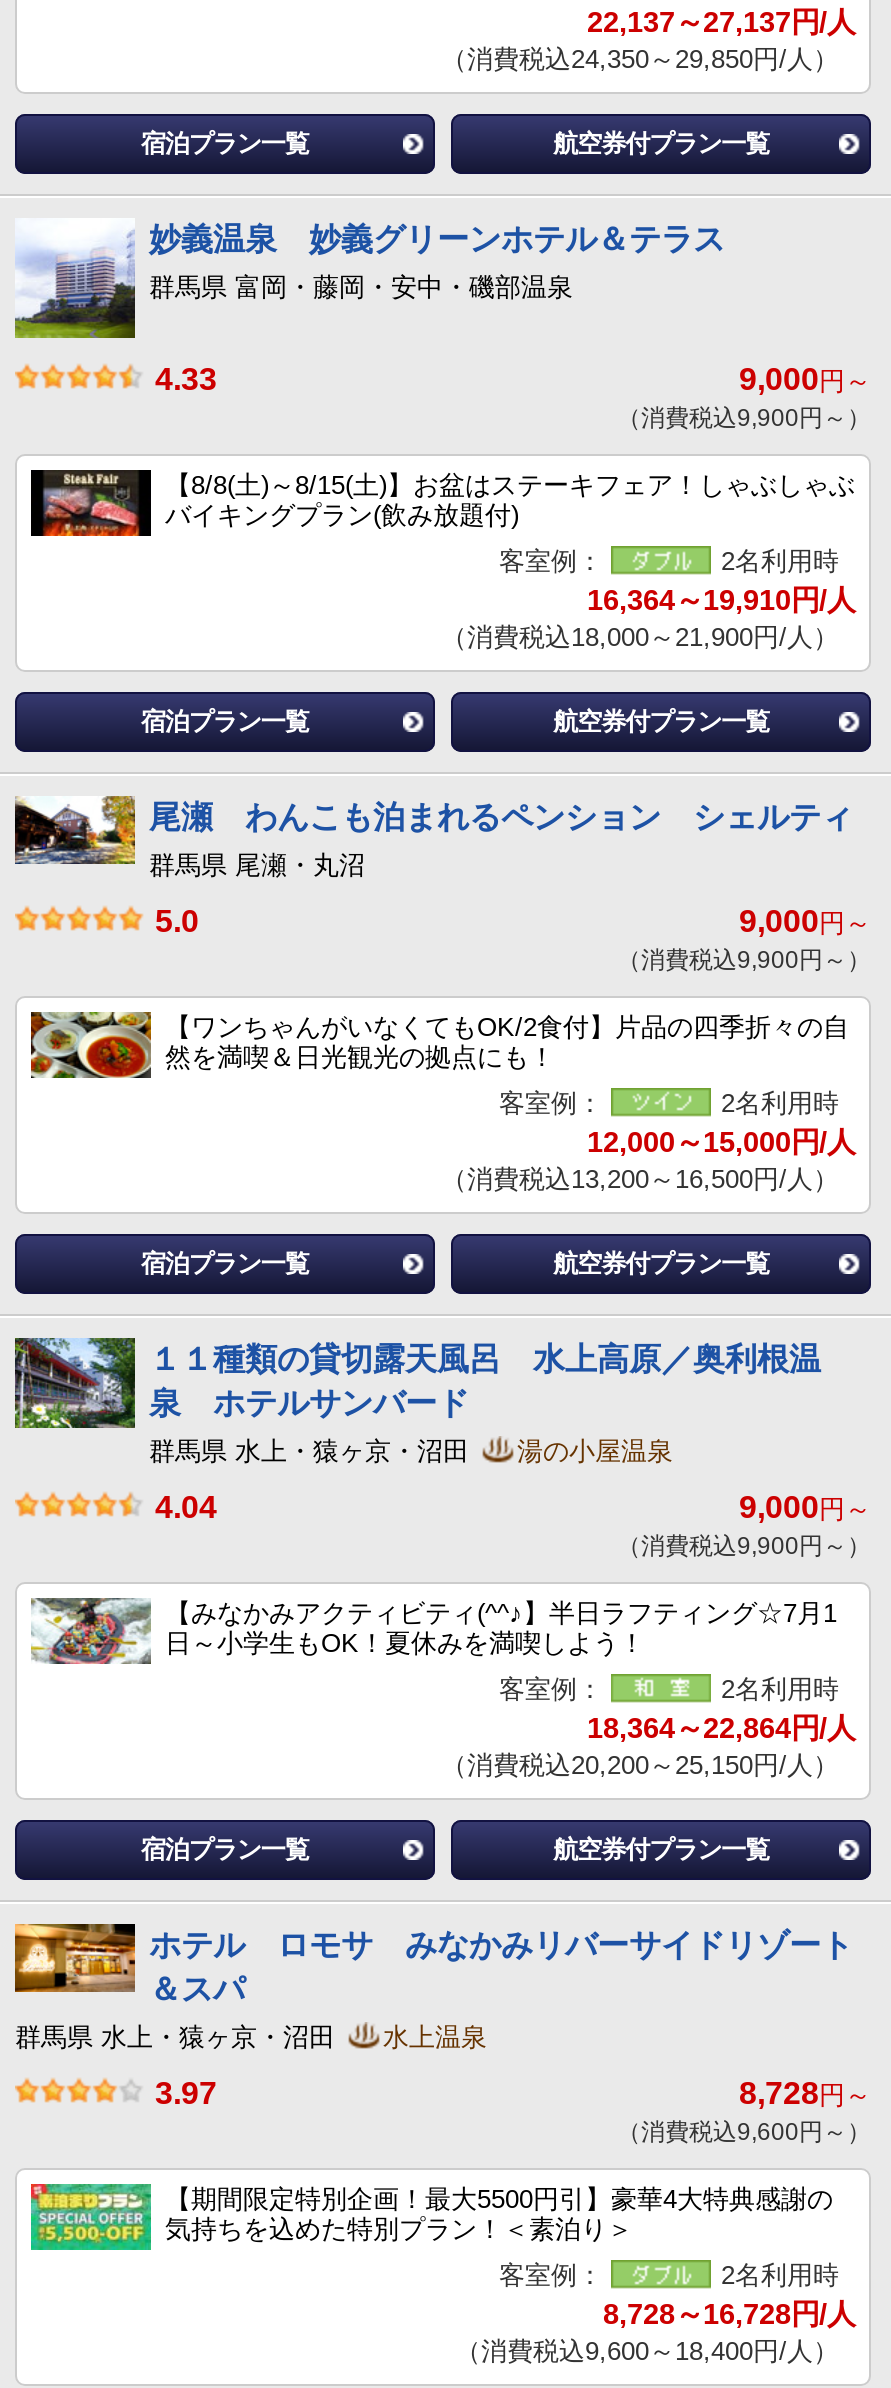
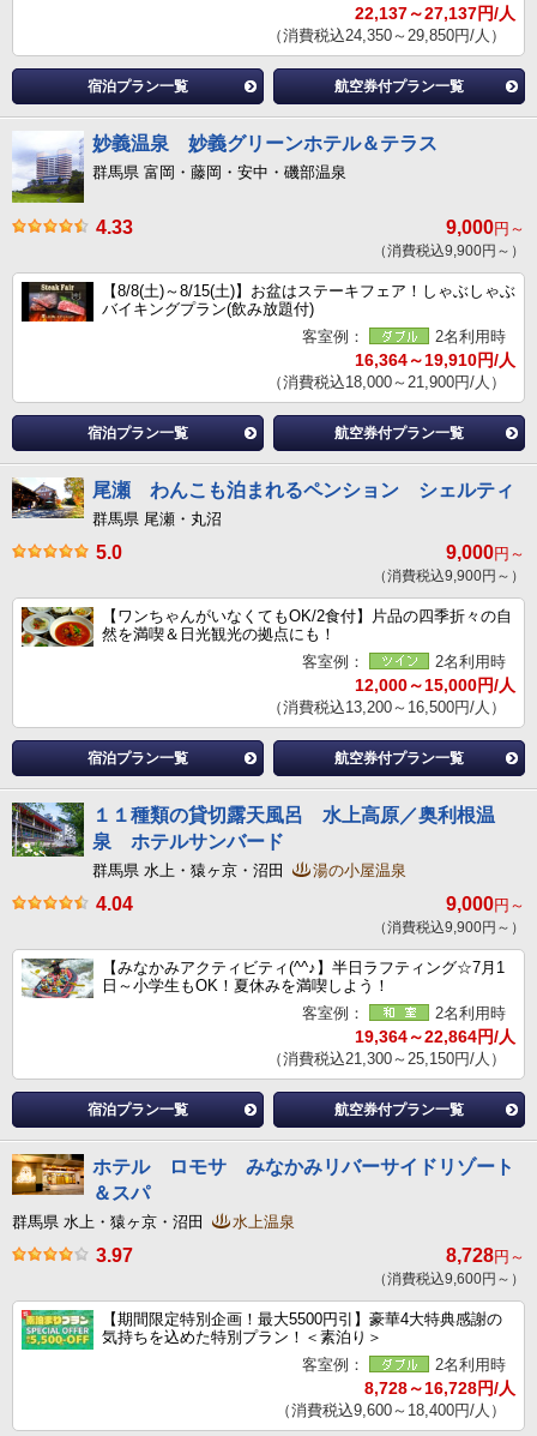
[587,1711,855,1743] 18,364～22,864円/人 -> [355,1027,515,1046] 19,364～22,864円/人
[441,1749,839,1779] （消費税込20,200～25,150円/人） -> [267,1049,506,1067] （消費税込21,300～25,150円/人）

